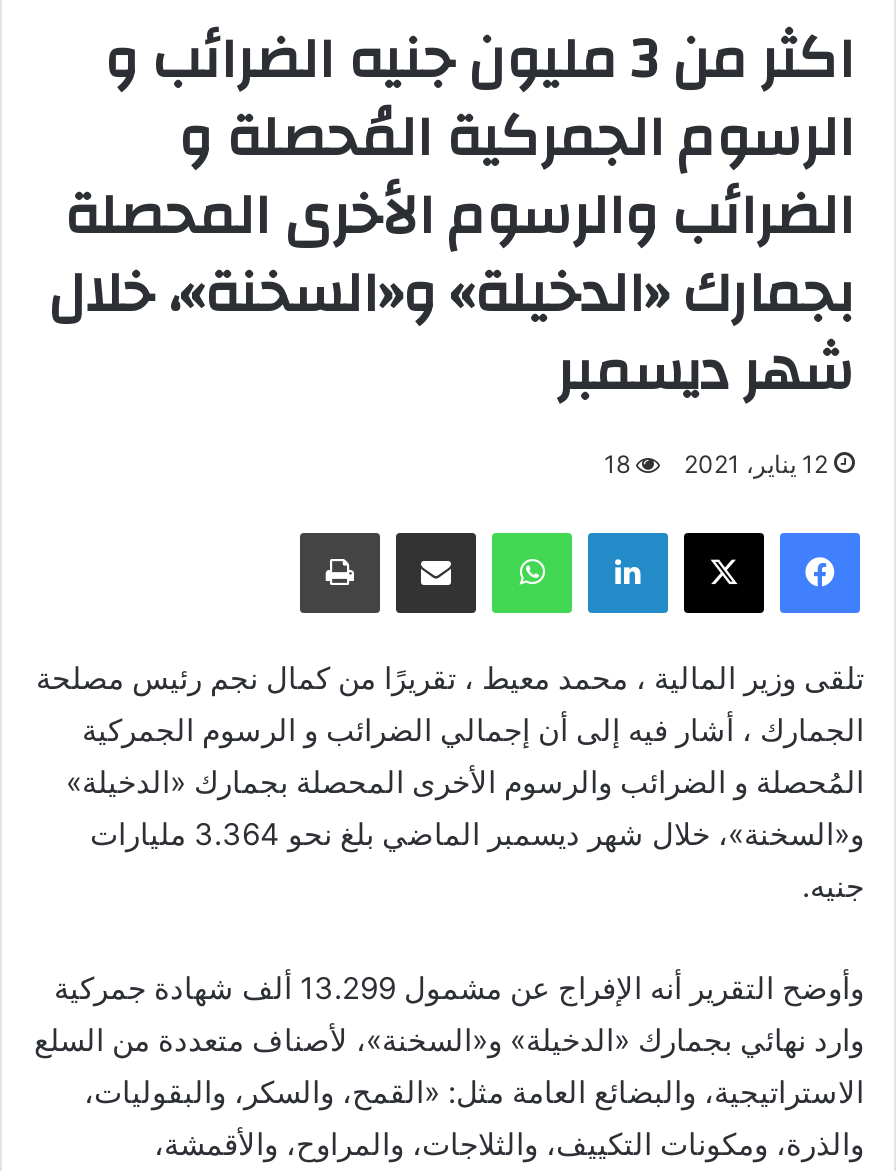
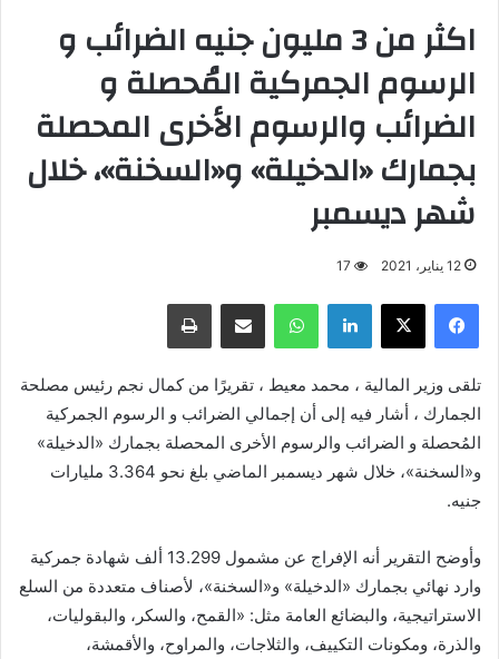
[604,450,630,480] 18 -> [336,258,351,274] 17

